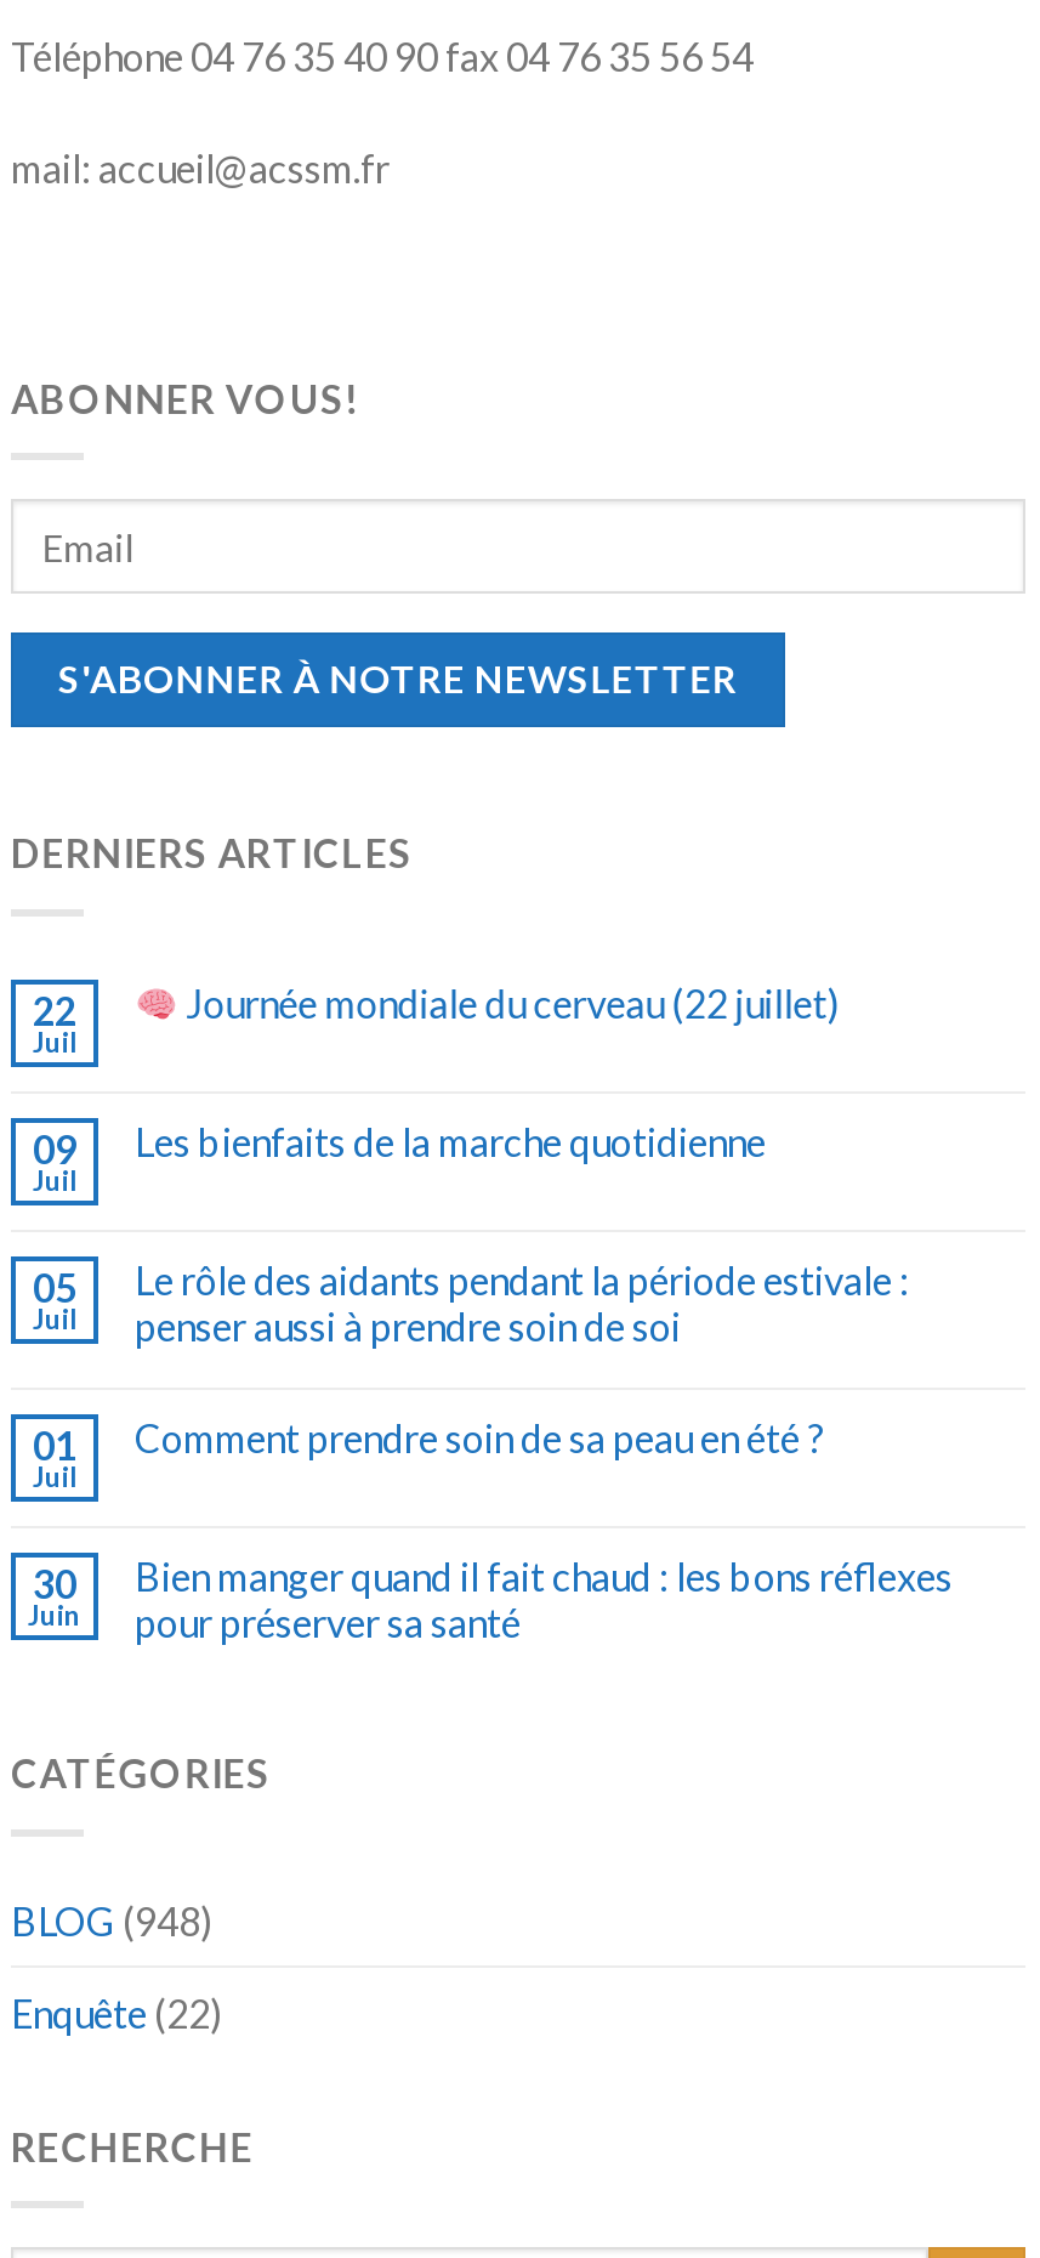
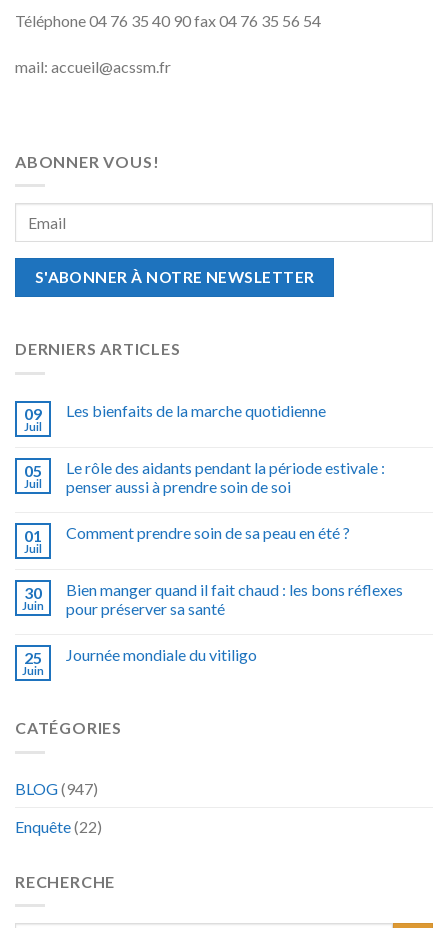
[33,987,76,1057] 22 | Juil -> none
[179,980,839,1026] Journée mondiale du cerveau (22 juillet) -> none
moved [28,1118,953,1645] -> [22,401,403,618]: 09 | Juil | Les bienfaits de la marche quotidienne | ... | Bien manger quand il fait chaud : les bons réflexes | pour préserver sa santé
none -> [22,648,44,677] 25 | Juin
none -> [66,645,257,664] Journée mondiale du vitiligo
[11,1896,212,1942] BLOG (948) -> [15,778,98,797] BLOG (947)

